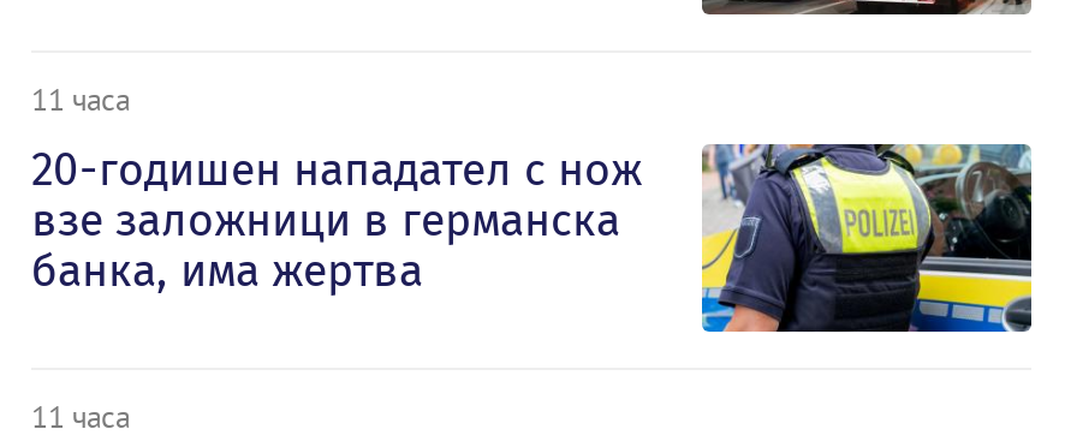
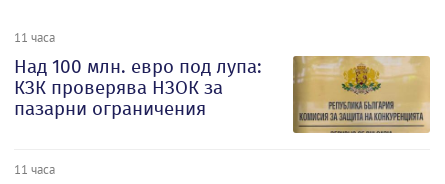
[31,142,1034,334] [image] | 20-годишен нападател с нож | взе заложници в германска | банка, има жертва -> [14,55,431,134] [image] | Над 100 млн. евро под лупа: | КЗК проверява НЗОК за | пазарни ограничения

